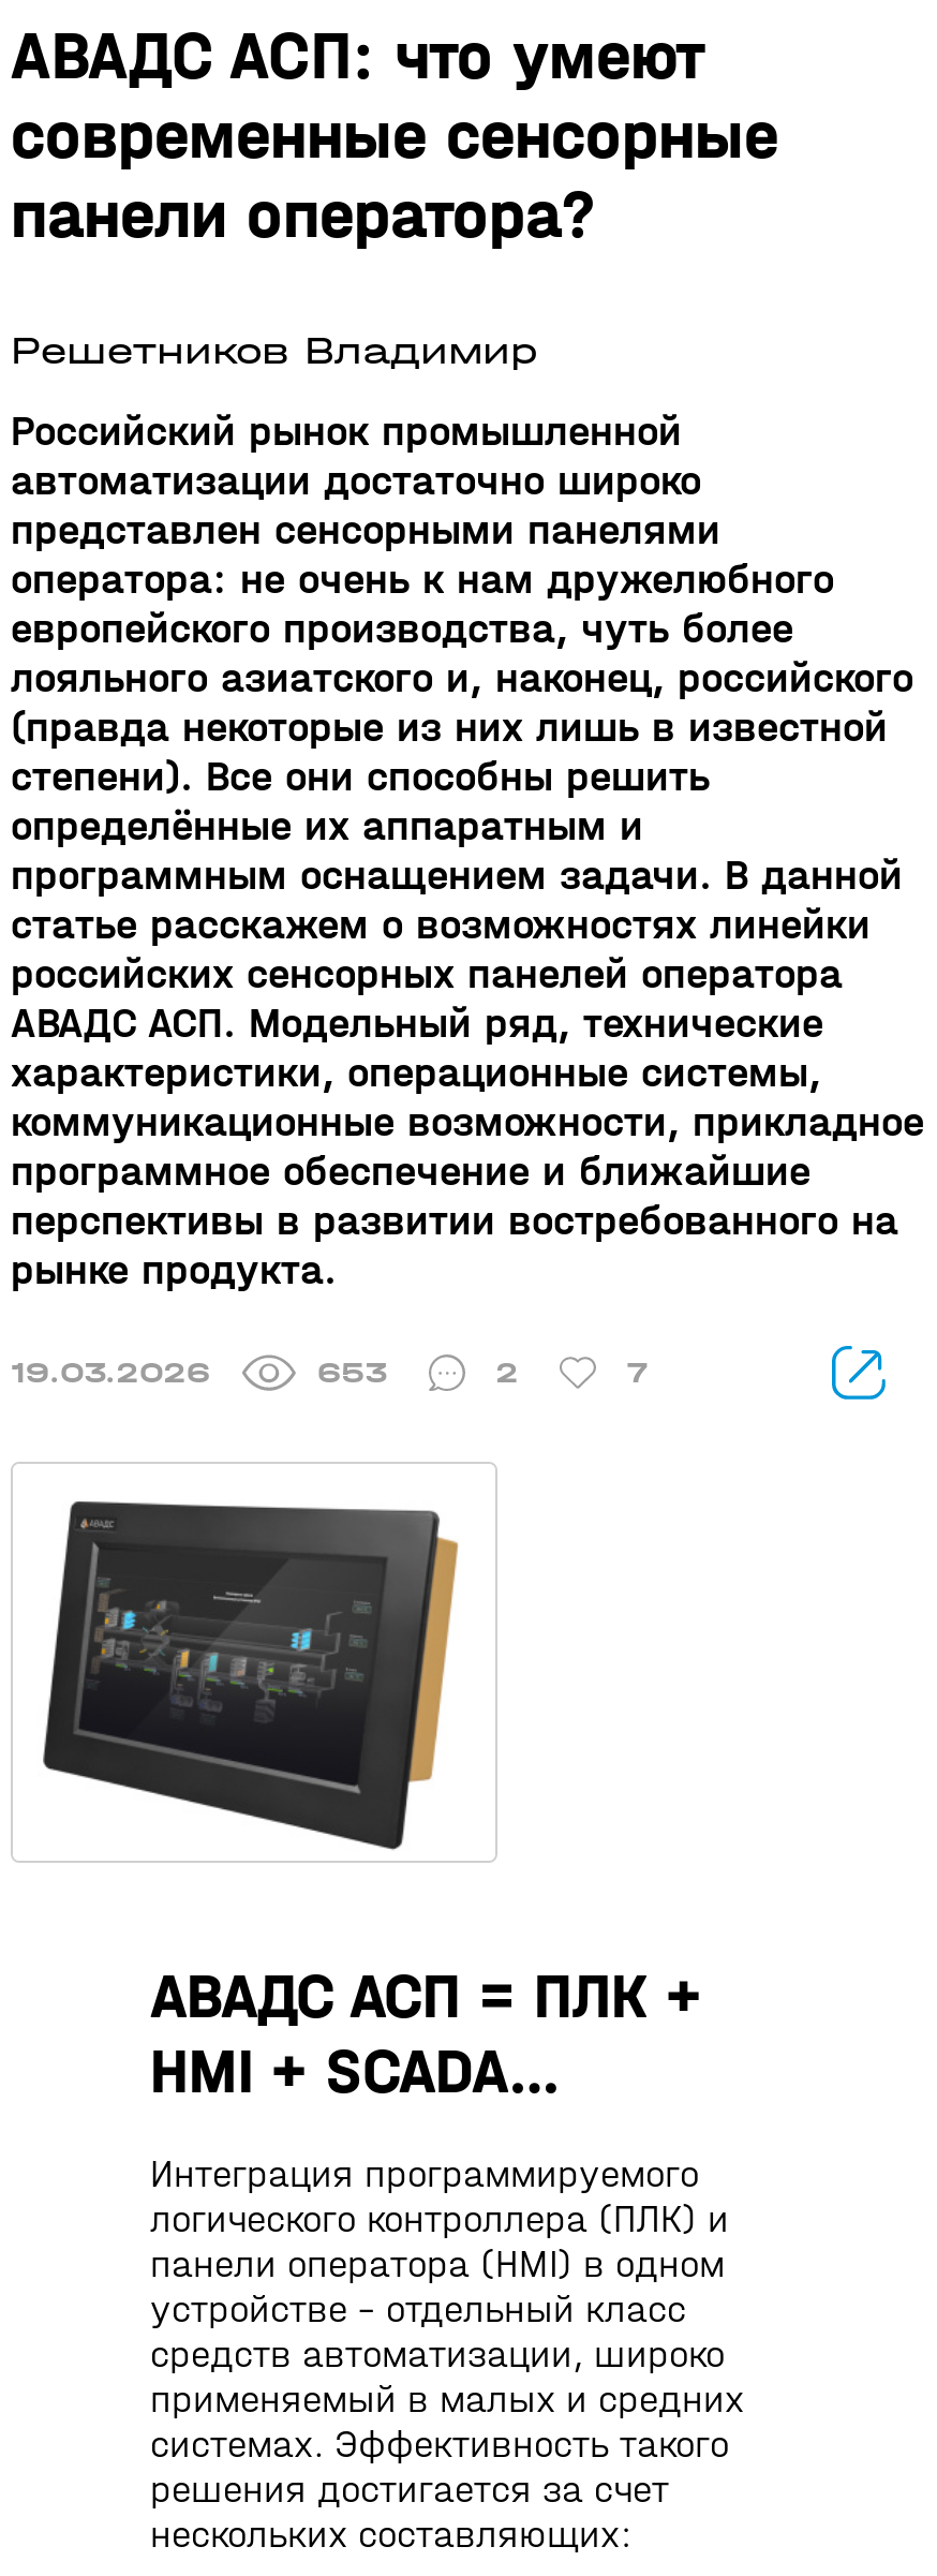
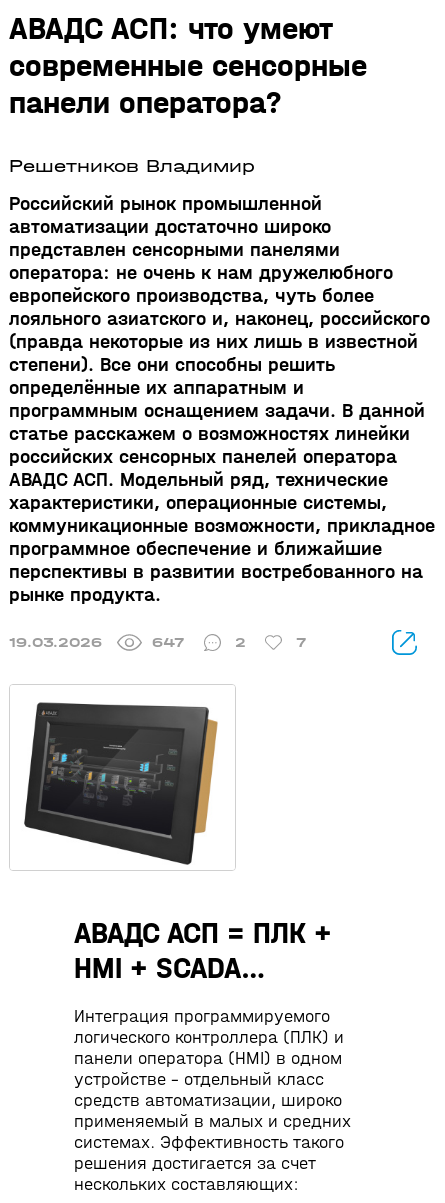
[317,1354,388,1391] 653 -> [152,634,185,651] 647

